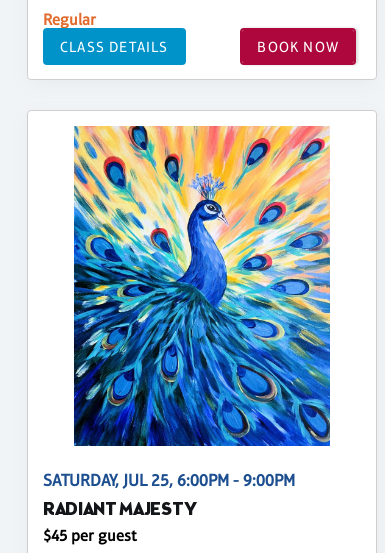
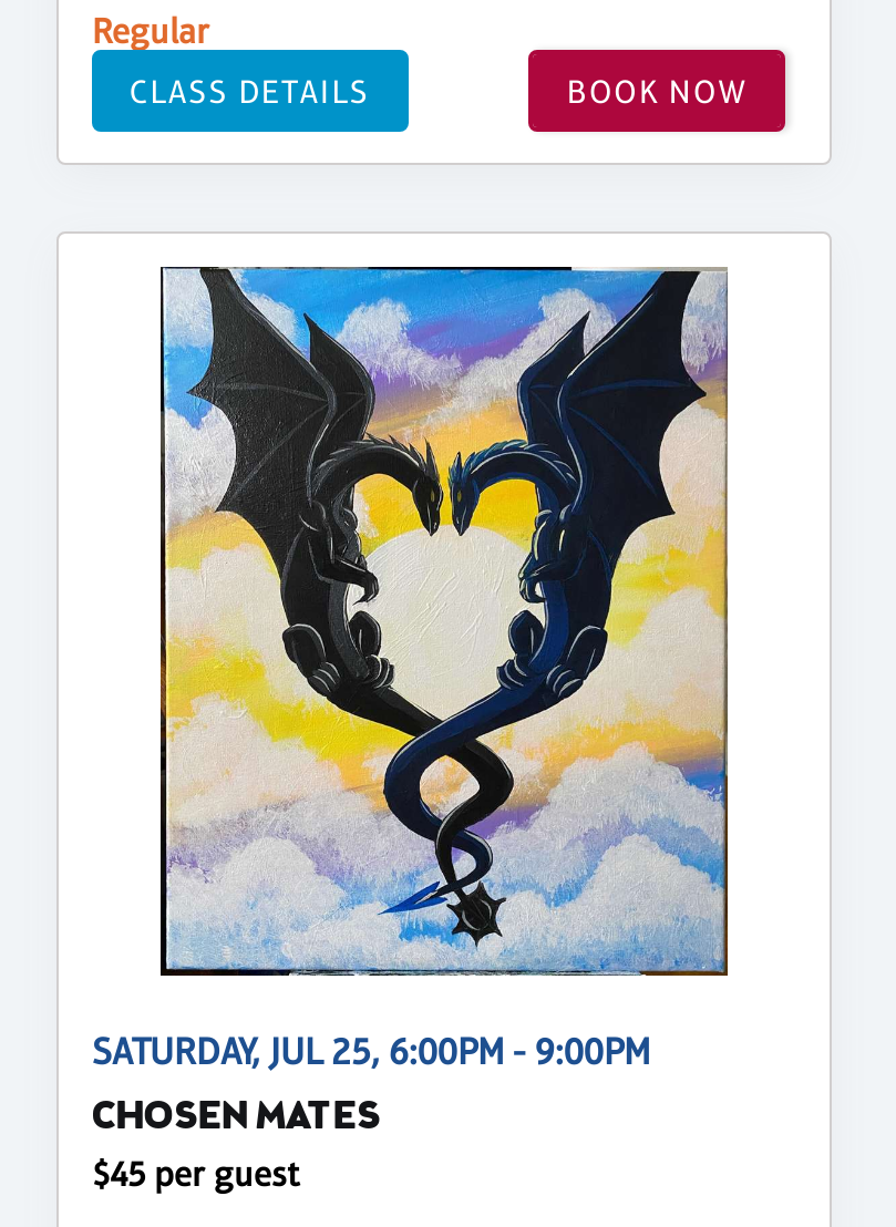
[73,125,331,447] [image] -> [158,265,730,978] [image]
[43,498,196,523] RADIANT MAJESTY -> [92,1091,380,1146] CHOSEN MATES

